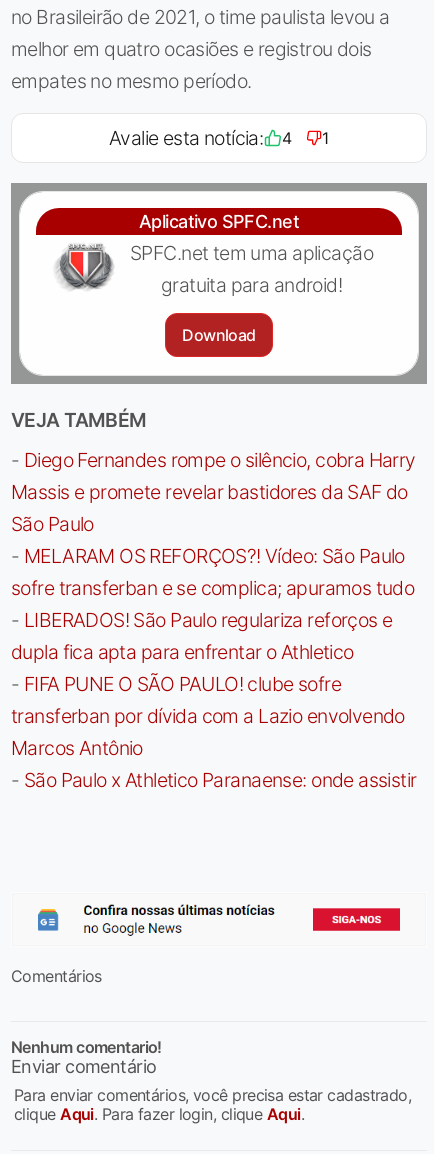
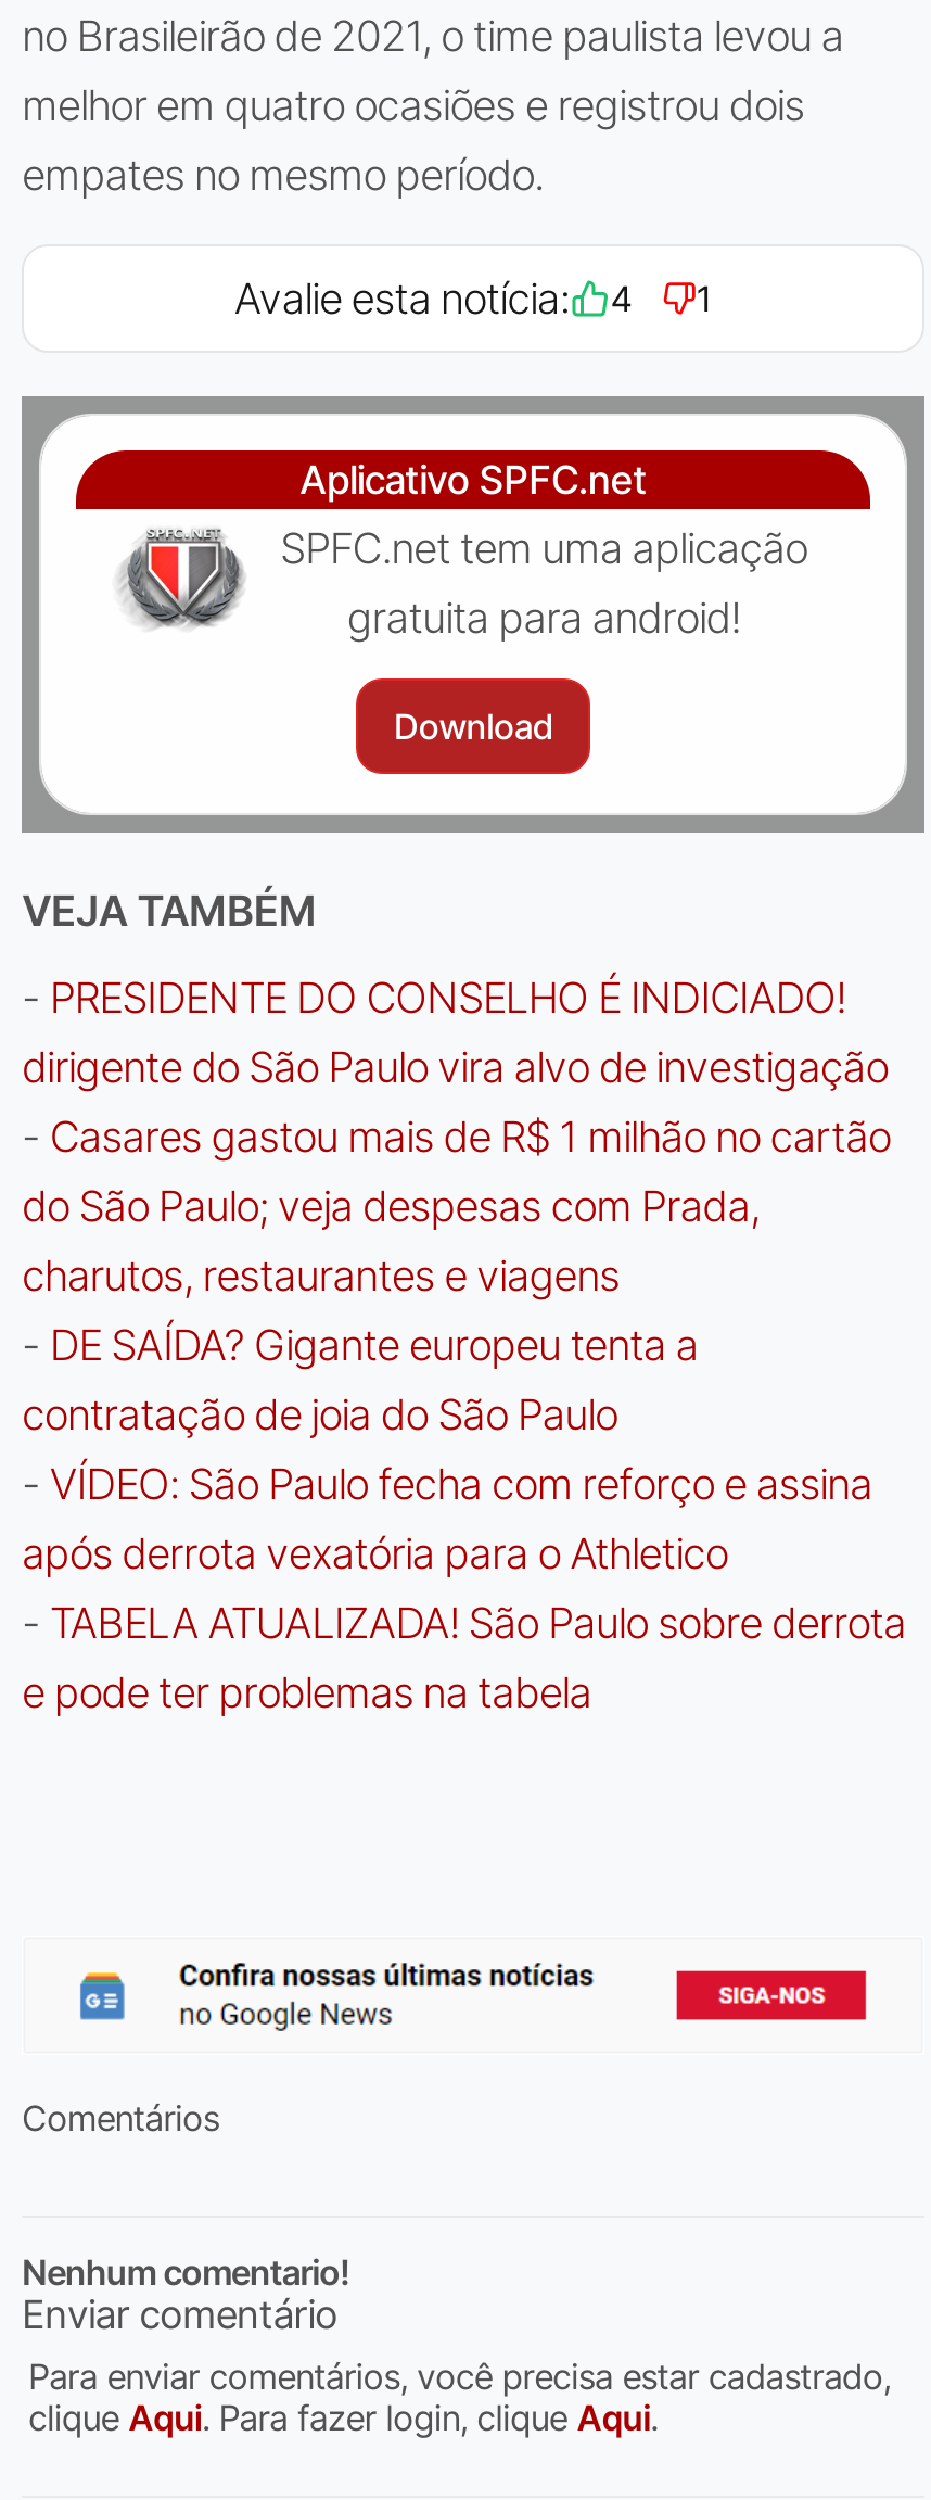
[11,448,416,792] - Diego Fernandes rompe o silêncio, cobra Harry | Massis e promete revelar bastidores da SAF do | São Paulo | - MELARAM OS REFORÇOS?! Vídeo: São Paulo | sofre transferban e se complica; apuramos tudo | - LIBERADOS! São Paulo regulariza reforços e | dupla fica apta para enfrentar o Athletico | - FIFA PUNE O SÃO PAULO! clube sofre | transferban por dívida com a Lazio envolvendo | Marcos Antônio | - São Paulo x Athletico Paranaense: onde assistir -> [22,971,906,1718] - PRESIDENTE DO CONSELHO É INDICIADO! | dirigente do São Paulo vira alvo de investigação | - Casares gastou mais de R$ 1 milhão no cartão | do São Paulo; veja despesas com Prada, | charutos, restaurantes e viagens | - DE SAÍDA? Gigante europeu tenta a | contratação de joia do São Paulo | - VÍDEO: São Paulo fecha com reforço e assina | após derrota vexatória para o Athletico | - TABELA ATUALIZADA! São Paulo sobre derrota | e pode ter problemas na tabela

